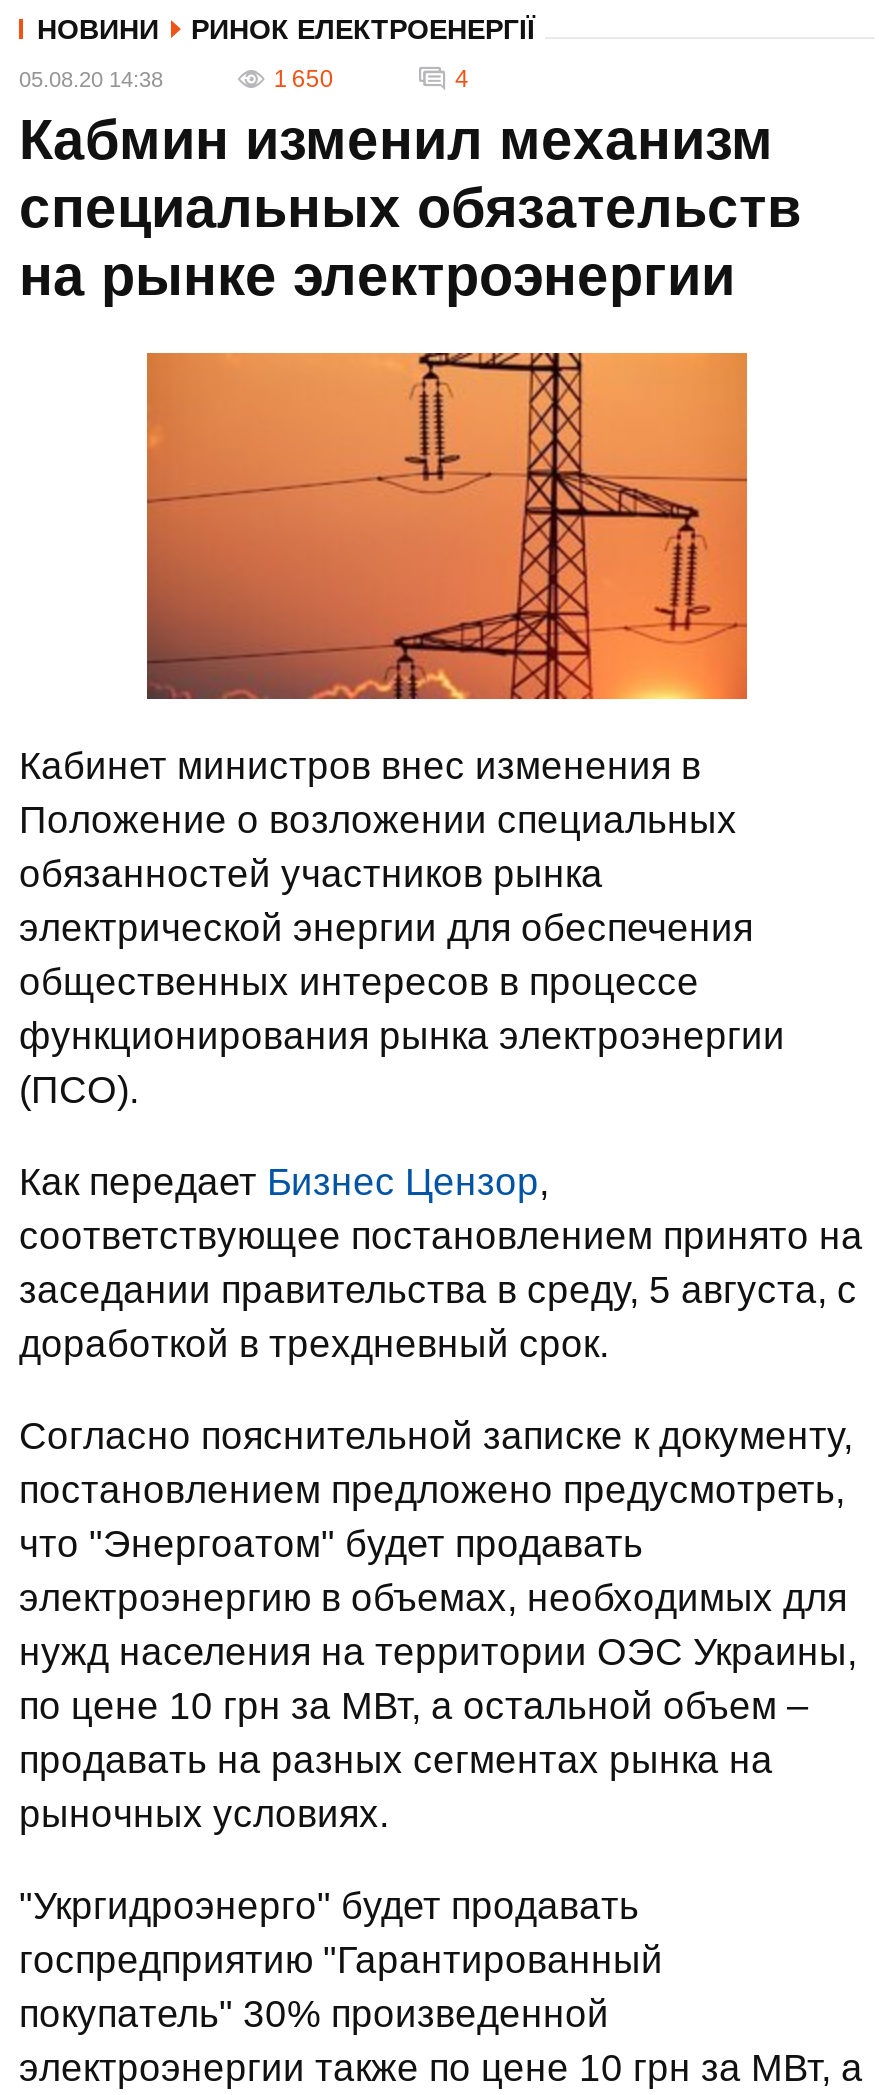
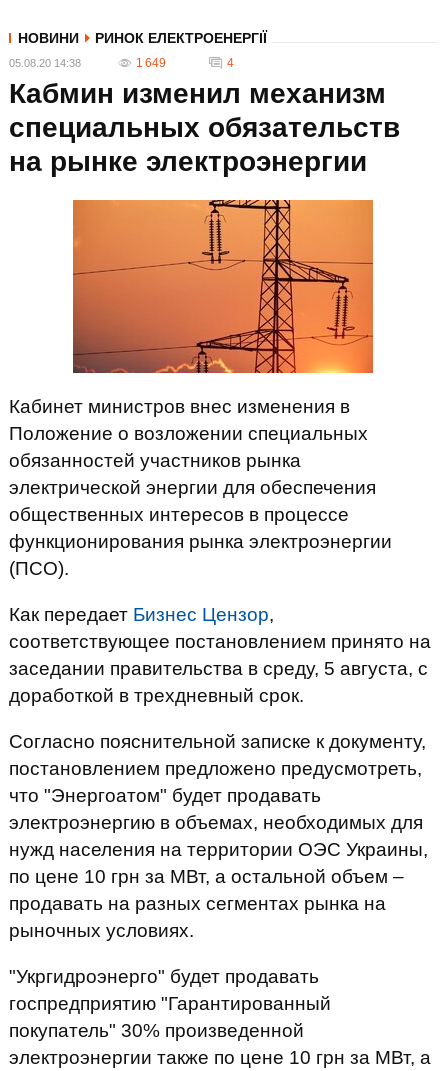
[274,65,334,93] 1 650 -> [136,56,166,70] 1 649

